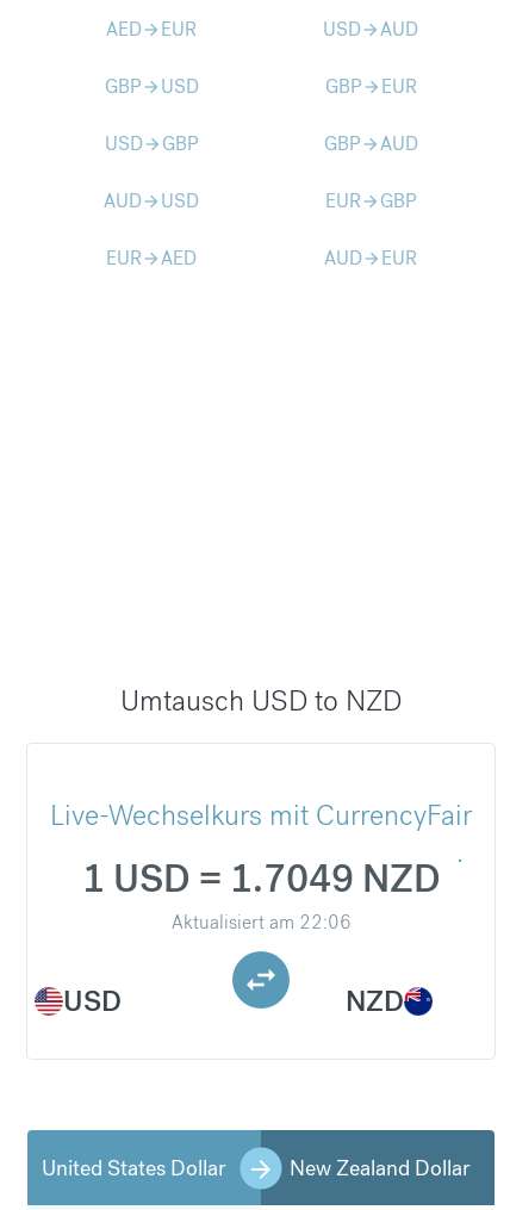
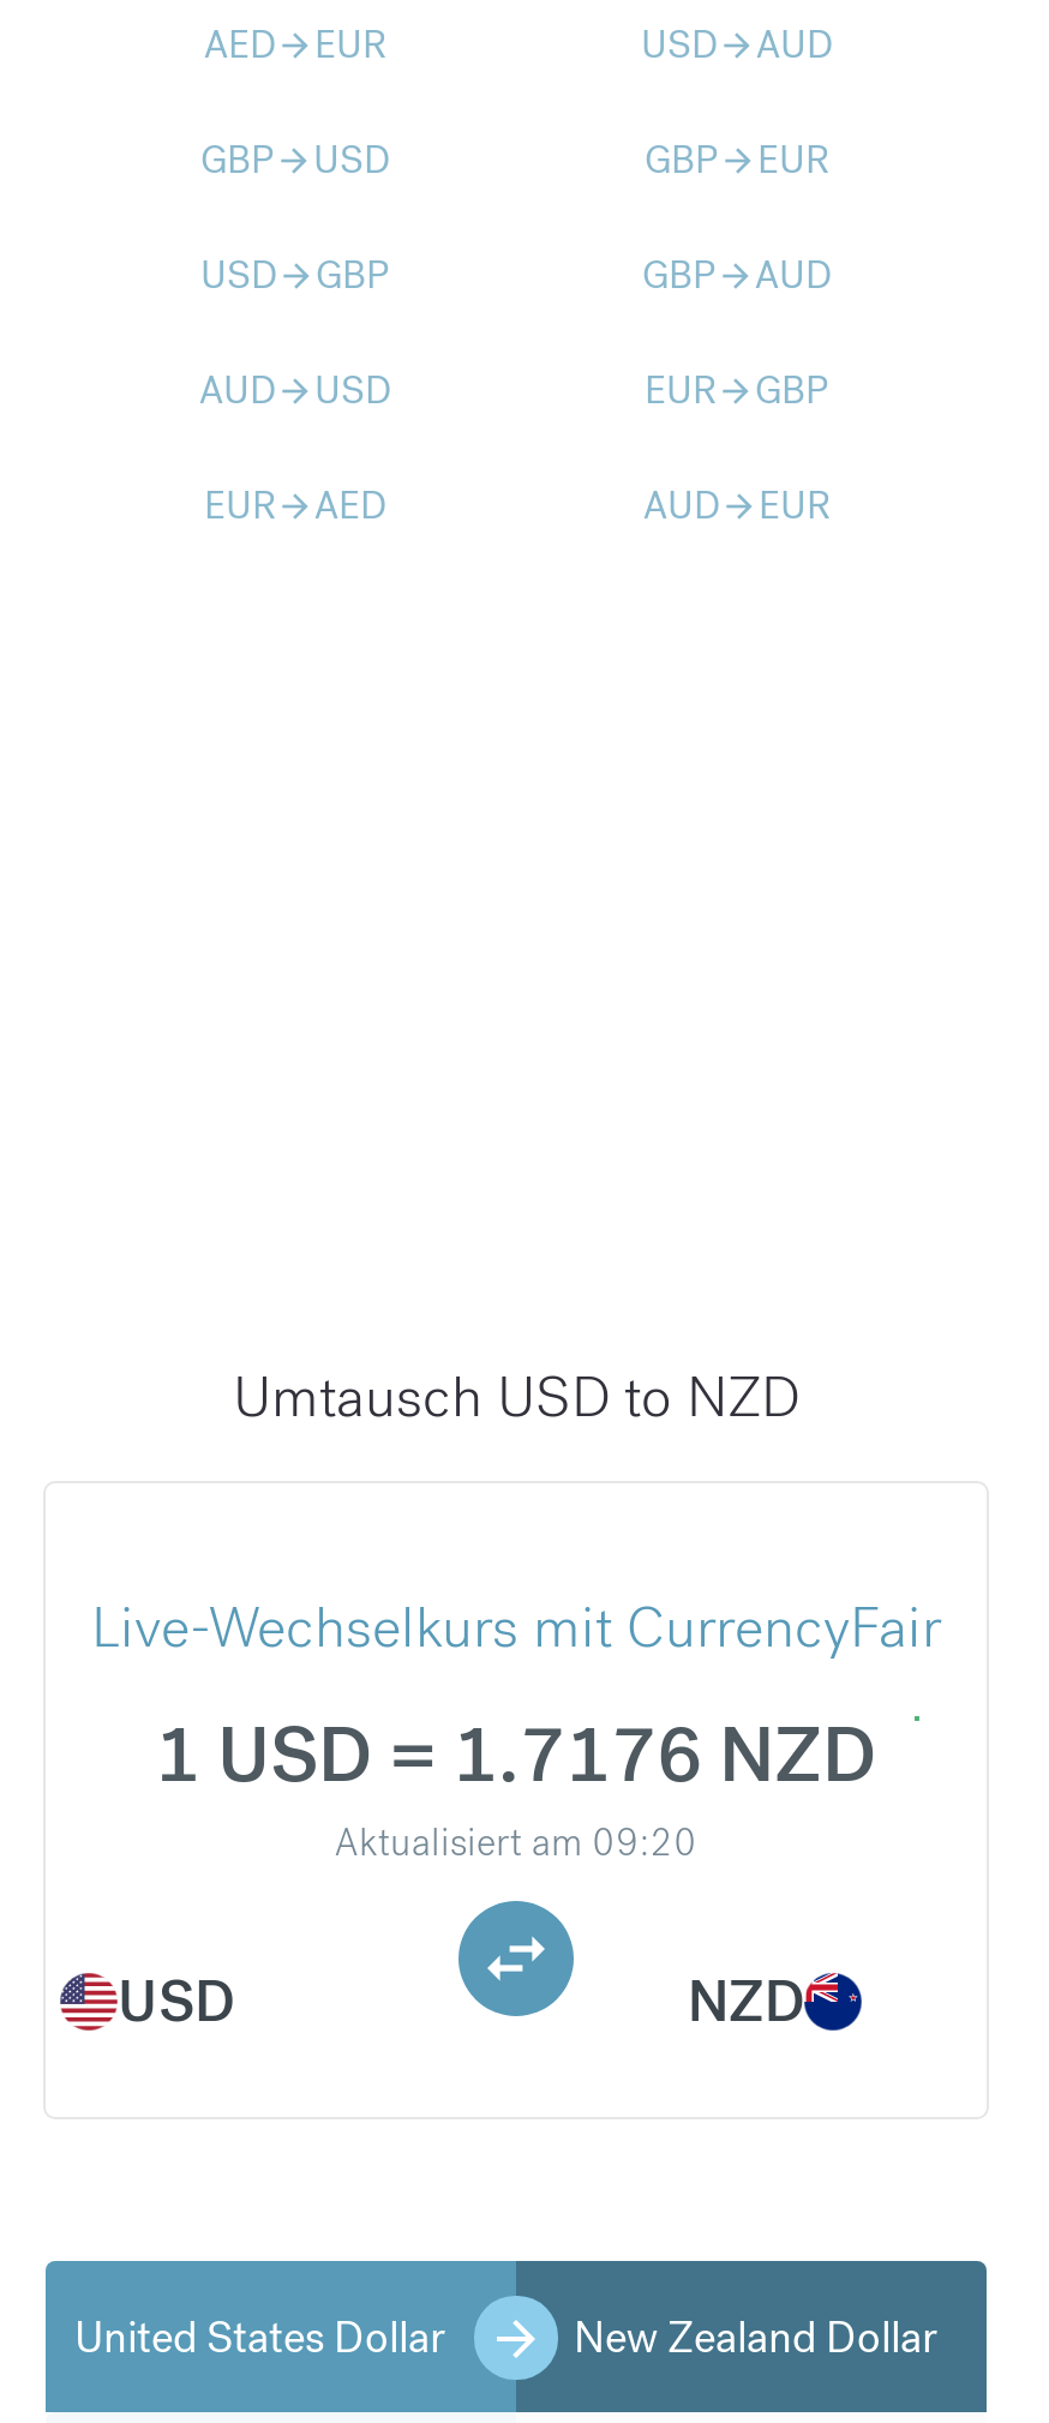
[82,855,440,904] 1 USD = 1.7049 NZD -> [155,1707,877,1805] 1 USD = 1.7176 NZD
[171,910,351,935] Aktualisiert am 22:06 -> [335,1817,697,1868] Aktualisiert am 09:20

